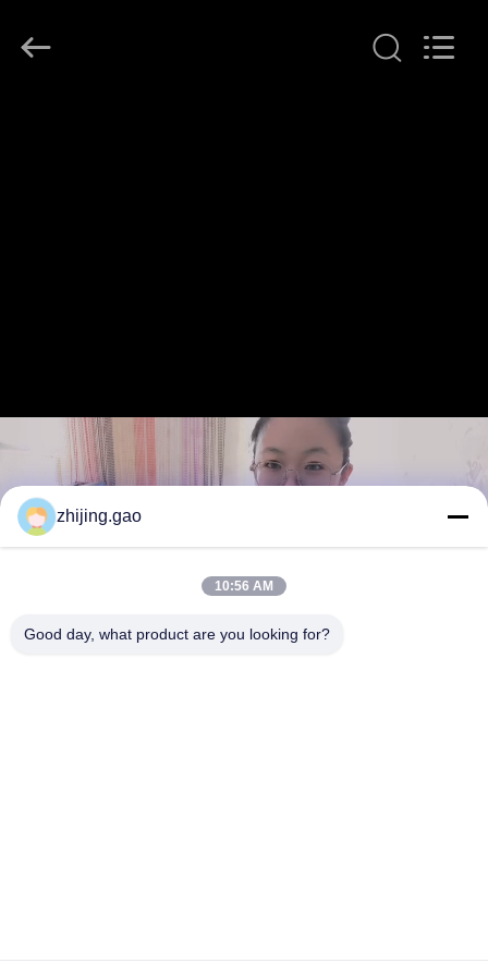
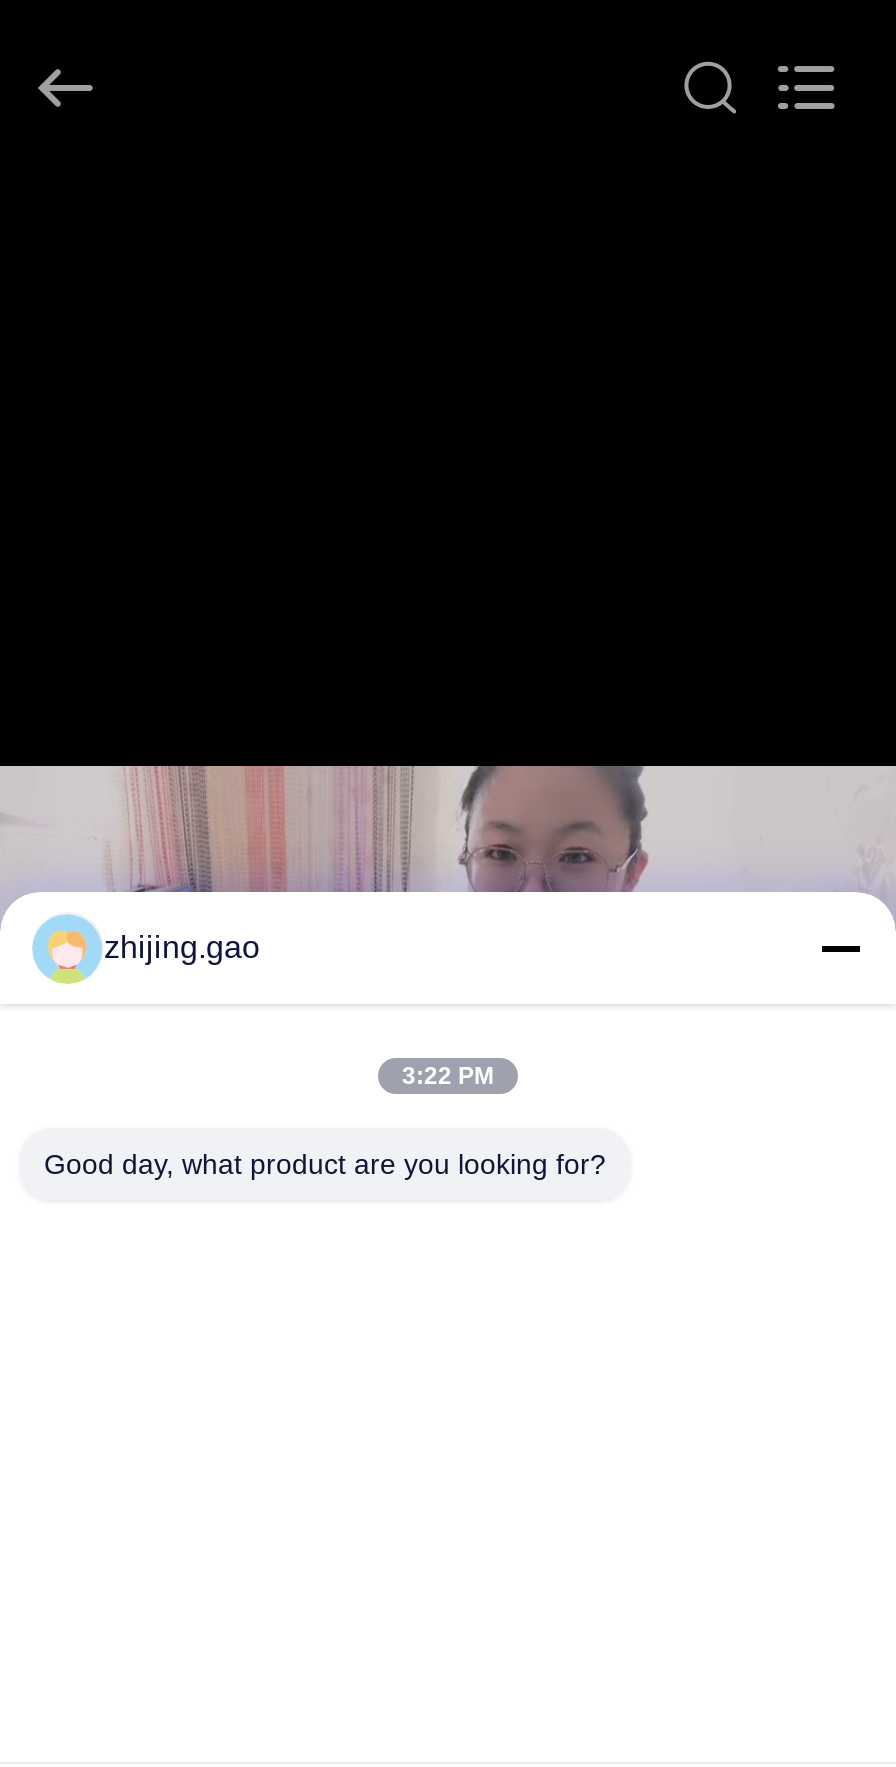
[215,578,273,594] 10:56 AM -> [402,1062,494,1090] 3:22 PM

